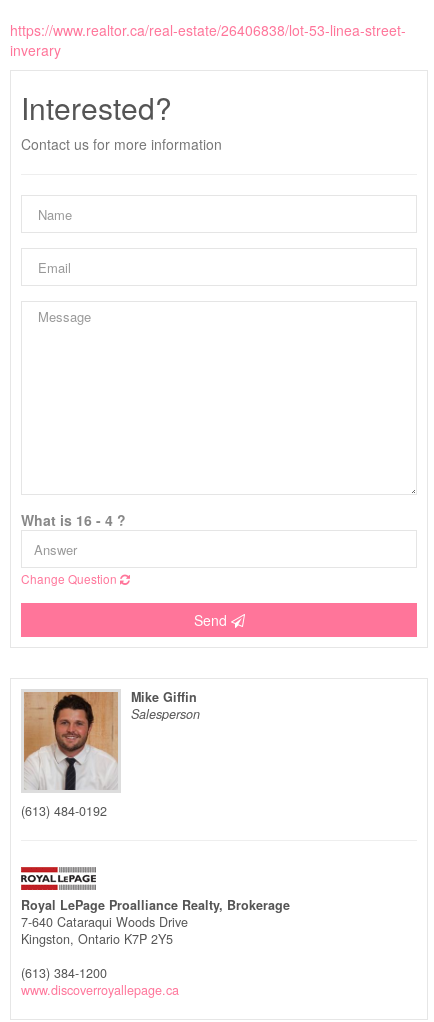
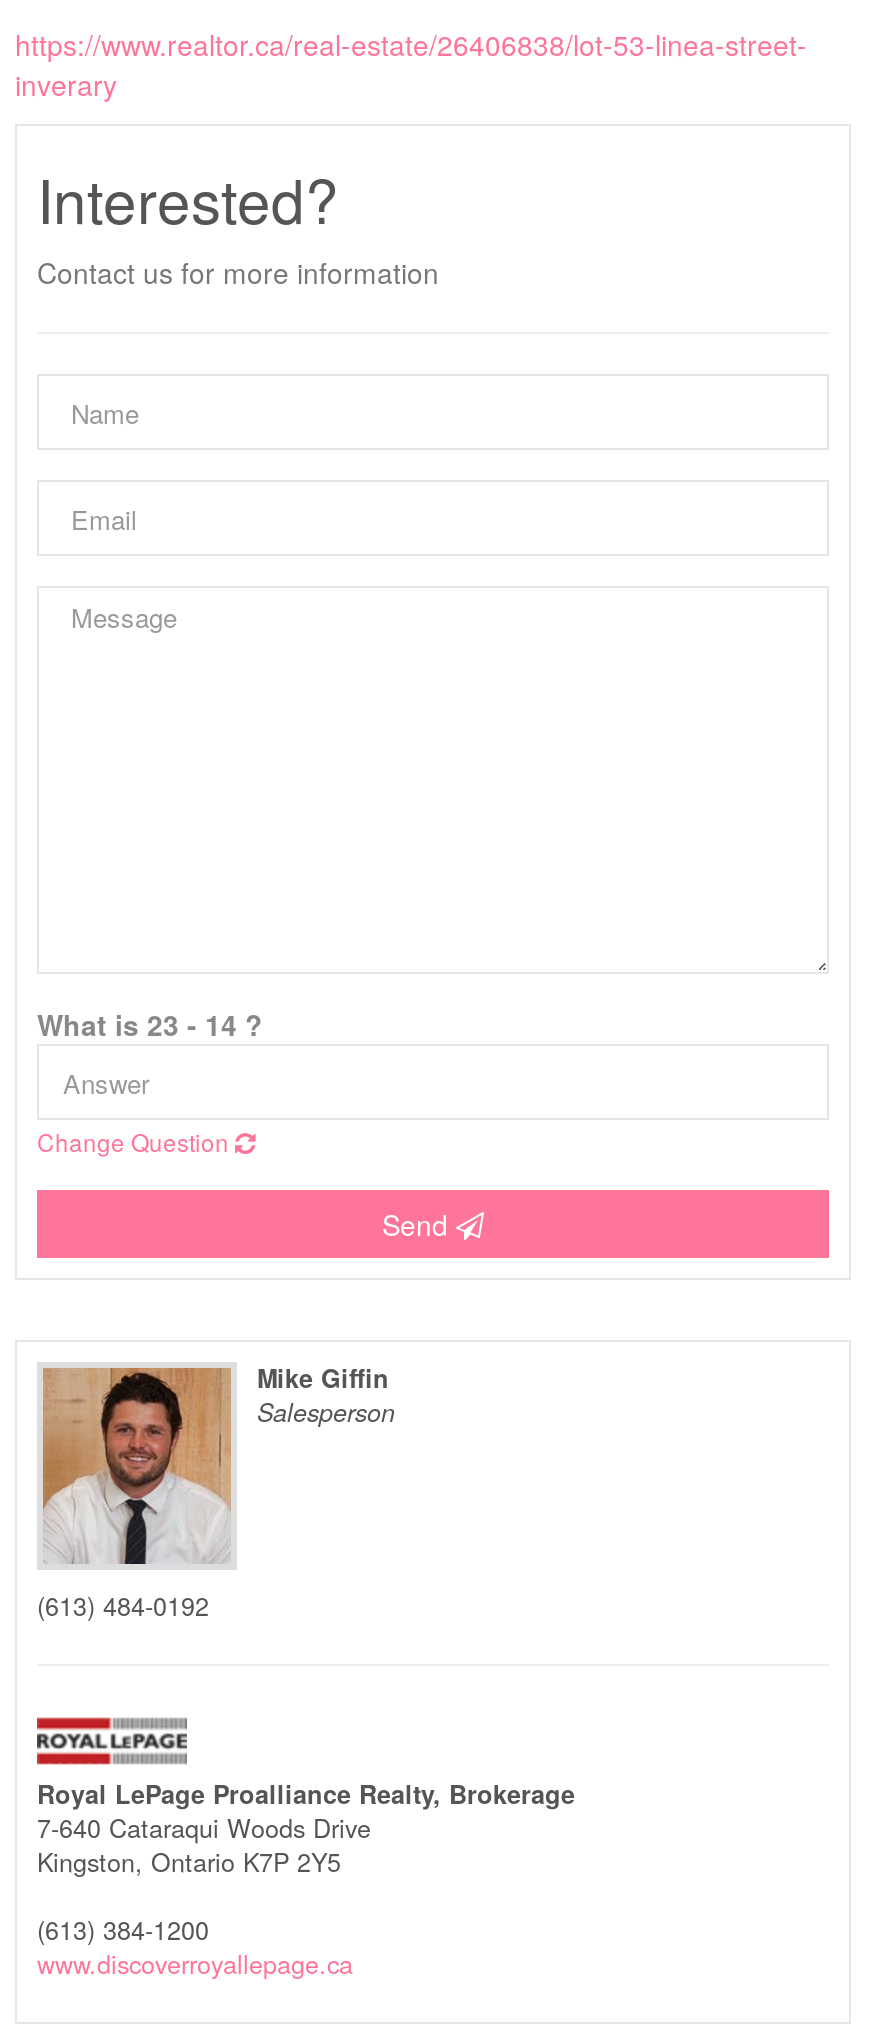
[21,510,126,530] What is 16 - 4 ? -> [37,1004,263,1044] What is 23 - 14 ?

